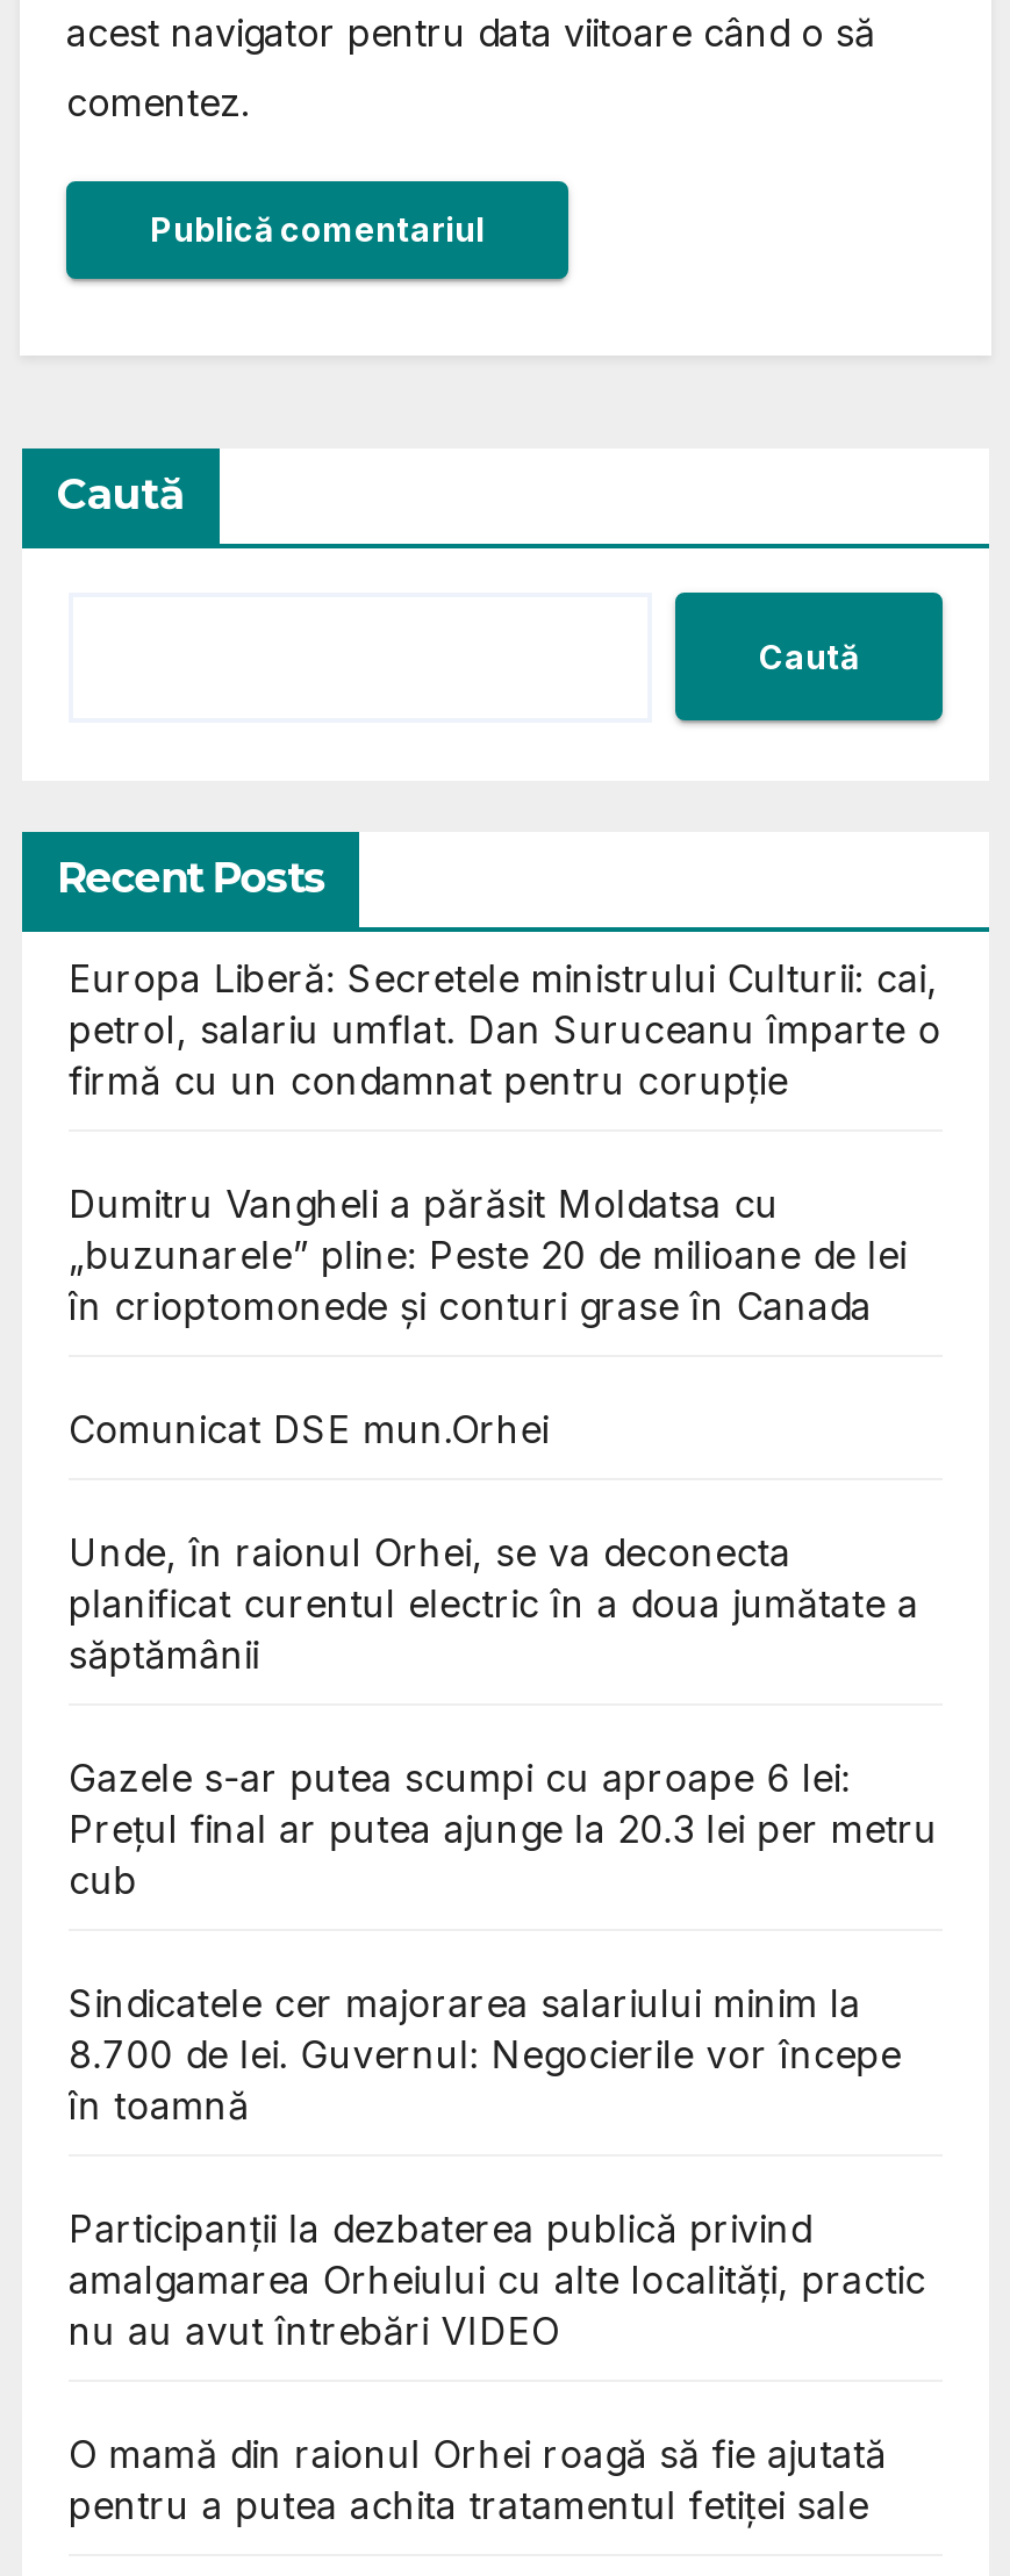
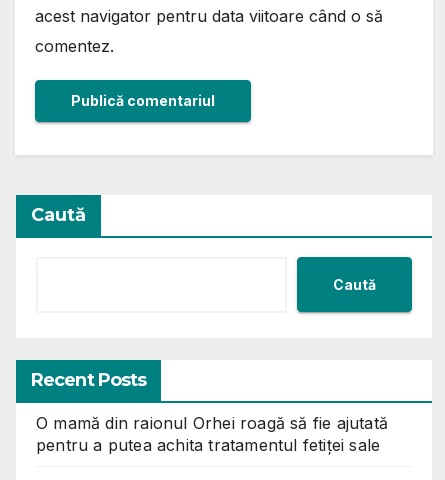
[69,956,941,2355] Europa Liberă: Secretele ministrului Culturii: cai, | petrol, salariu umflat. Dan Suruceanu împarte o | firmă cu un condamnat pentru corupție | Dumitru Vangheli a părăsit Moldatsa cu | „buzunarele” pline: Peste 20 de milioane de lei | în crioptomonede și conturi grase în Canada | Comunicat DSE mun.Orhei | Unde, în raionul Orhei, se va deconecta | planificat curentul electric în a doua jumătate a | săptămânii | Gazele s-ar putea scumpi cu aproape 6 lei: | Prețul final ar putea ajunge la 20.3 lei per metru | cub | Sindicatele cer majorarea salariului minim la | 8.700 de lei. Guvernul: Negocierile vor începe | în toamnă | Participanții la dezbaterea publică privind | amalgamarea Orheiului cu alte localități, practic | nu au avut întrebări VIDEO -> none

